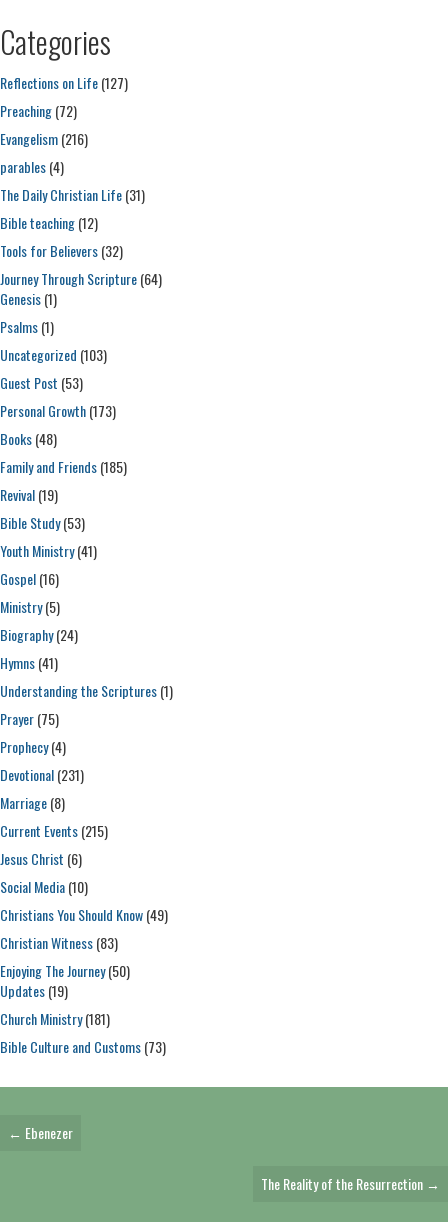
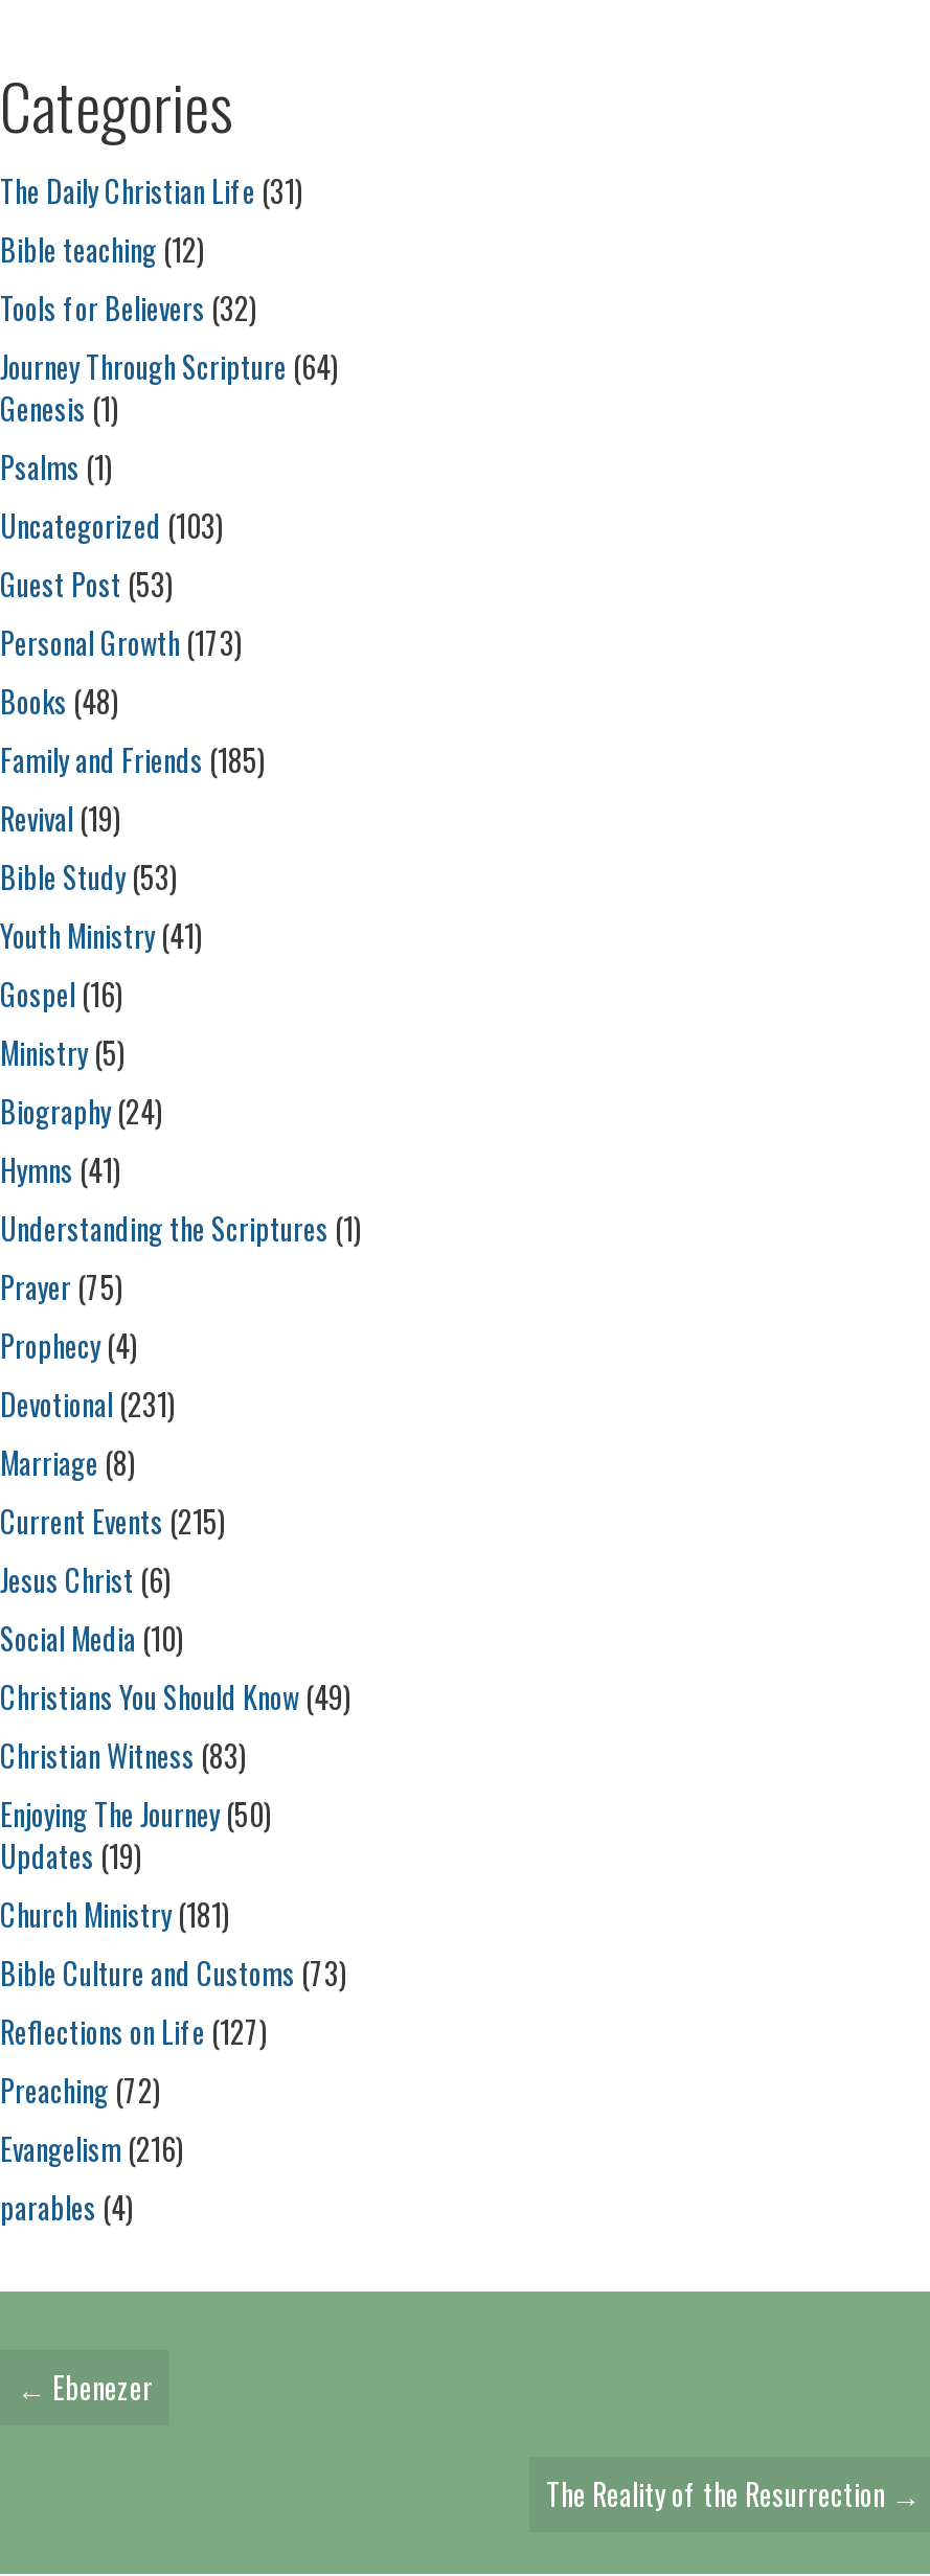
moved [0,72,128,177] -> [0,2010,268,2229]: Reflections on Life (127) | Preaching (72) | Evangelism (216) | parables (4)
moved [0,184,173,1057] -> [0,169,362,1995]: The Daily Christian Life (31) | Bible teaching (12) | Tools for Believers (32) | ... | Church Ministry (181) | Bible Culture and Customs (73)

